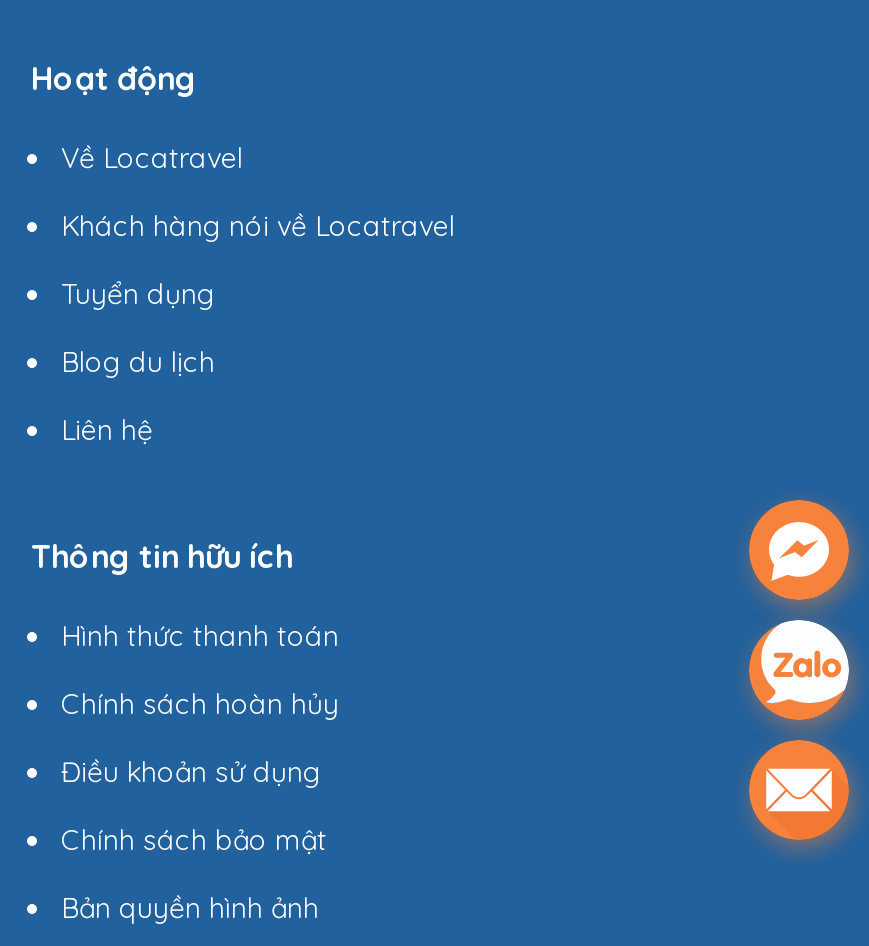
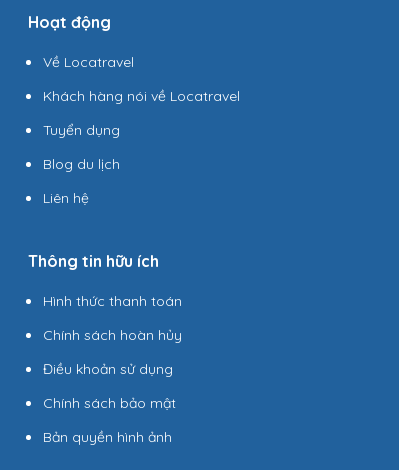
[745,498,859,854] [image] -> none

